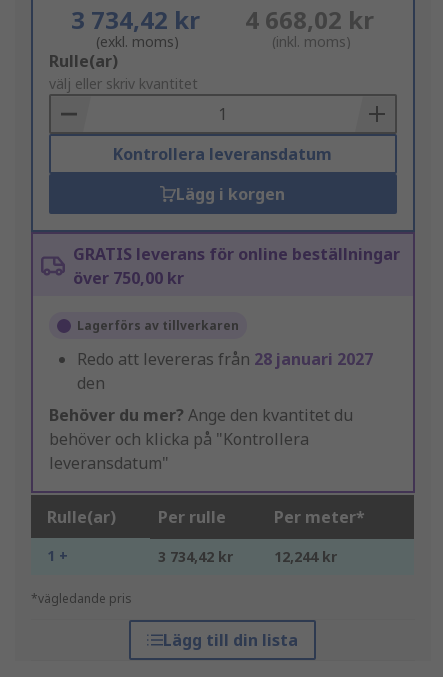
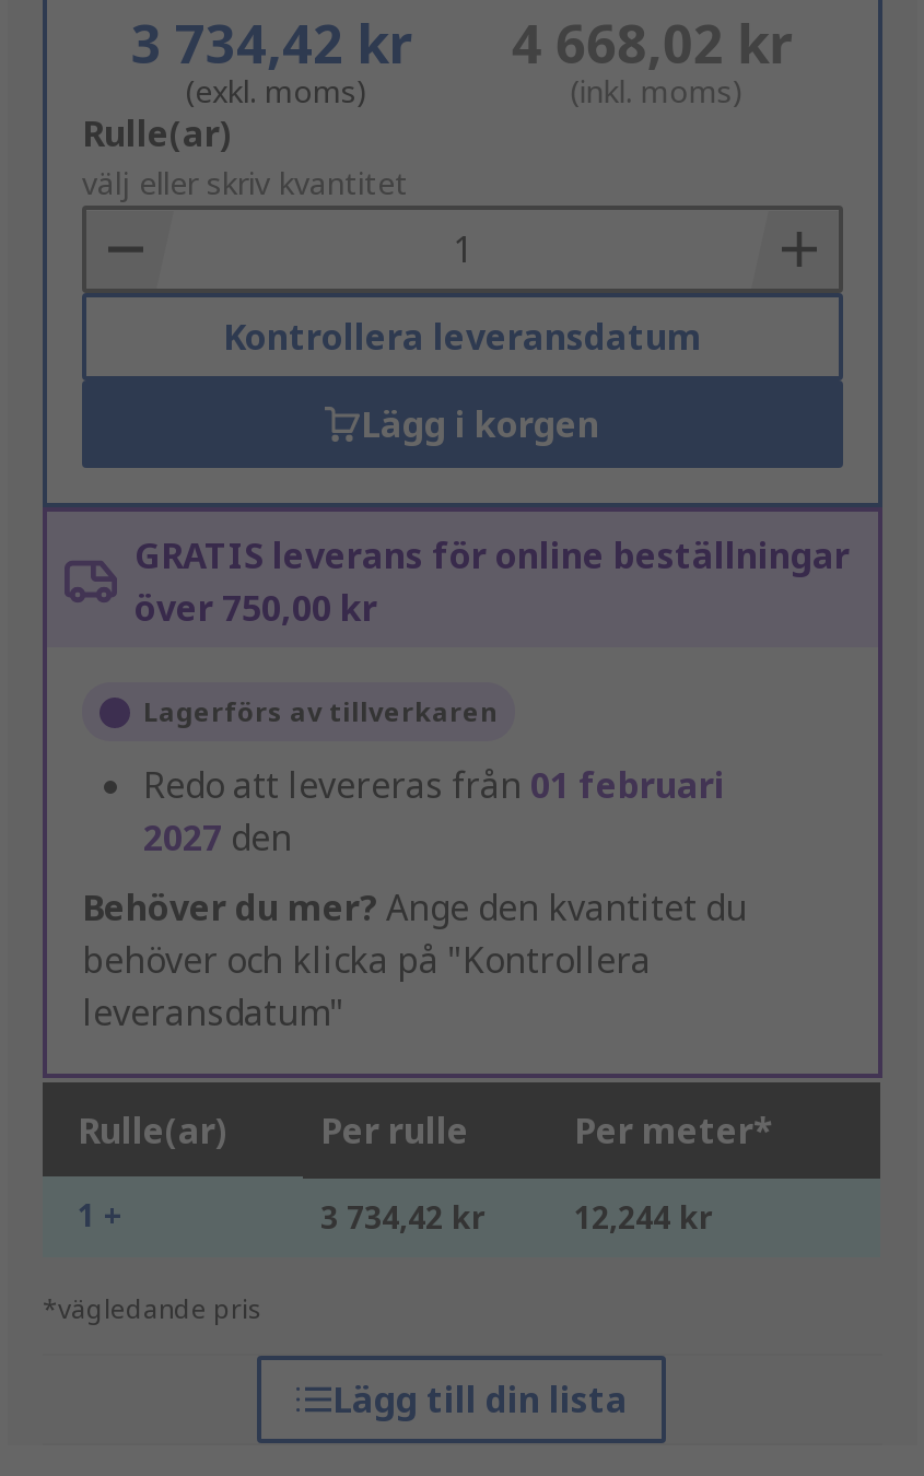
[77,348,373,394] Redo att levereras från 28 januari 2027 | den -> [143,762,725,863] Redo att levereras från 01 februari | 2027 den

